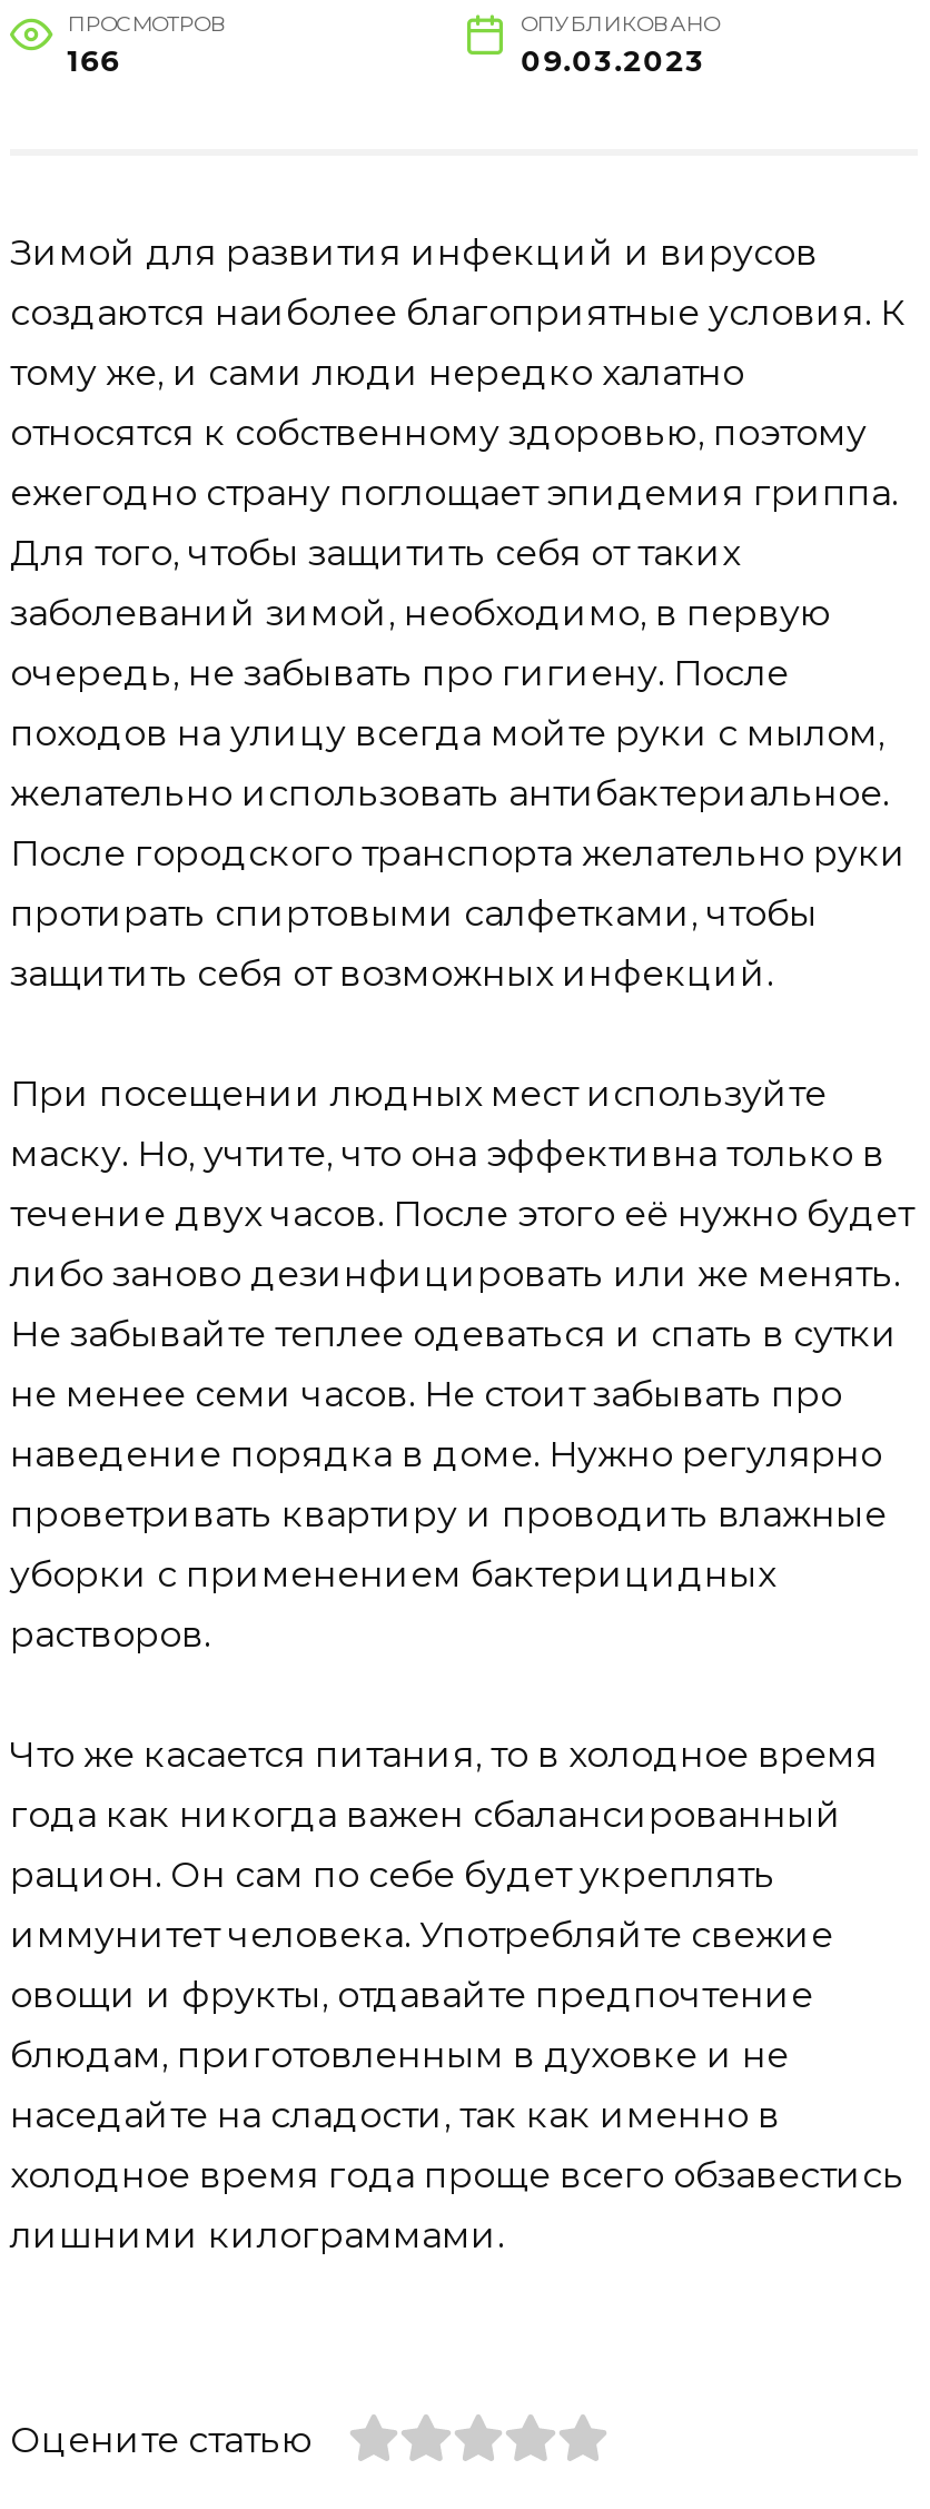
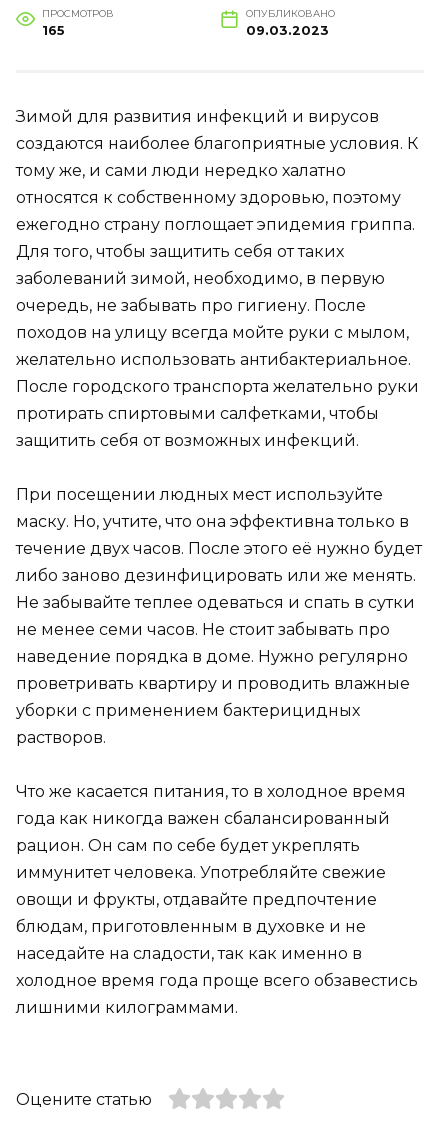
[67,44,120,77] 166 -> [42,23,65,38] 165

